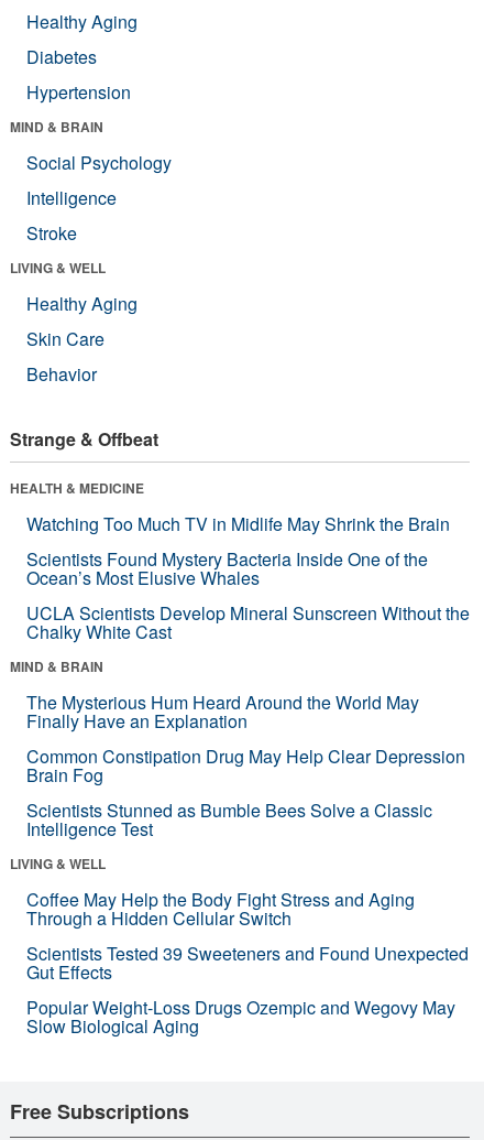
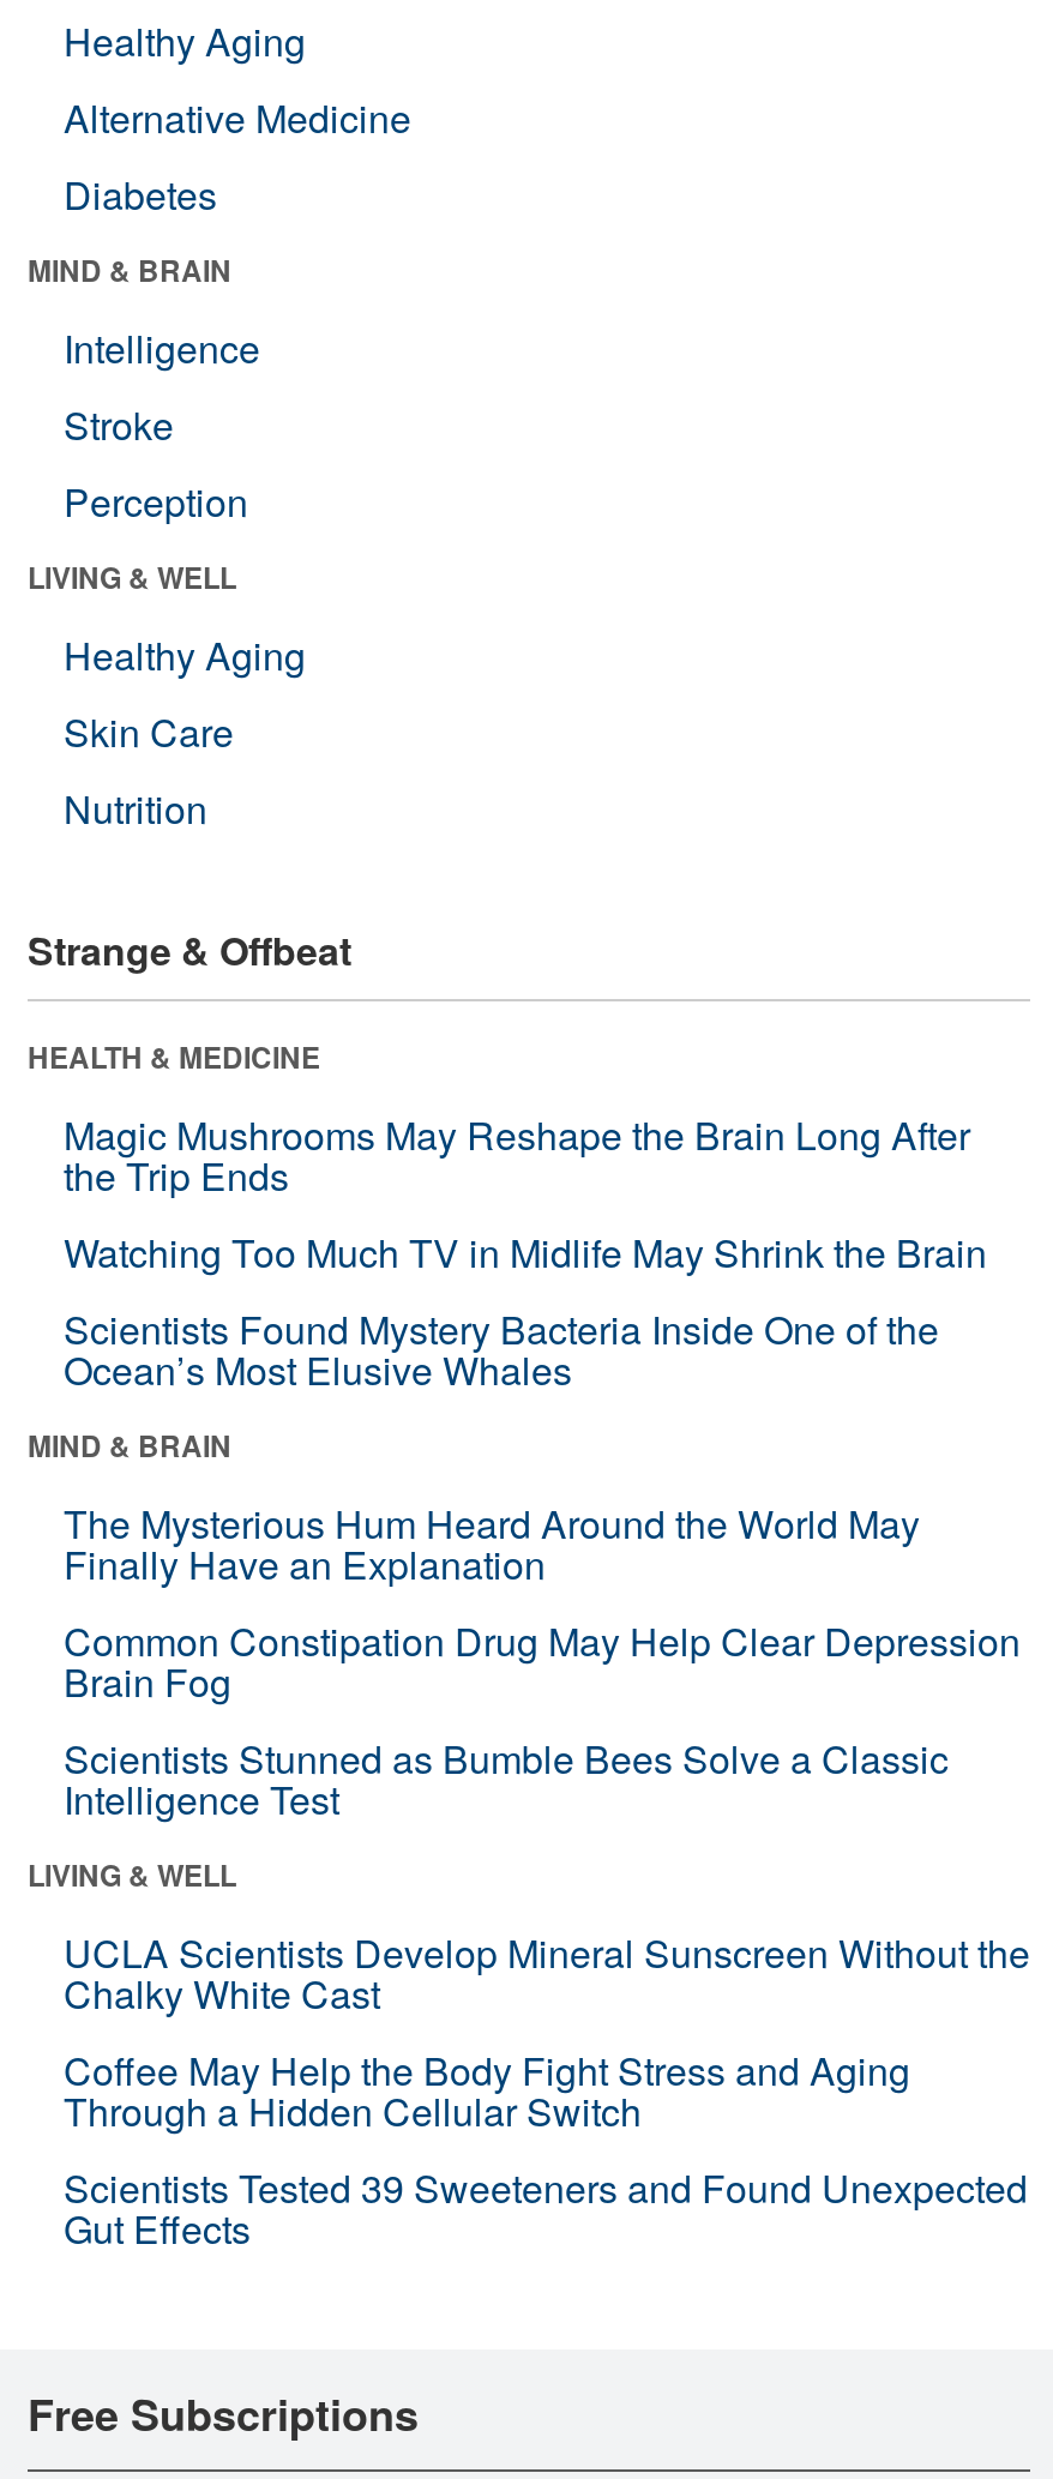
none -> [64,89,411,145] Alternative Medicine
moved [26,44,97,69] -> [64,166,217,221]: Diabetes
[26,79,131,104] Hypertension -> none
[26,150,172,175] Social Psychology -> none
moved [26,185,117,245] -> [64,320,260,452]: Intelligence | Stroke
none -> [64,473,248,528] Perception
[26,361,97,386] Behavior -> [64,780,207,835] Nutrition
none -> [64,1106,970,1202] Magic Mushrooms May Reshape the Brain Long After | the Trip Ends
moved [26,511,450,590] -> [64,1224,987,1397]: Watching Too Much TV in Midlife May Shrink the Brain | Scientists Found Mystery Bacteria Inside One of the | Ocean’s Most Elusive Whales
moved [26,600,470,644] -> [64,1924,1030,2020]: UCLA Scientists Develop Mineral Sunscreen Without the | Chalky White Cast
moved [26,886,469,984] -> [64,2042,1028,2255]: Coffee May Help the Body Fight Stress and Aging | Through a Hidden Cellular Switch | Scientists Tested 39 Sweeteners and Found Unexpected | Gut Effects
[26,994,455,1038] Popular Weight-Loss Drugs Ozempic and Wegovy May | Slow Biological Aging -> none

